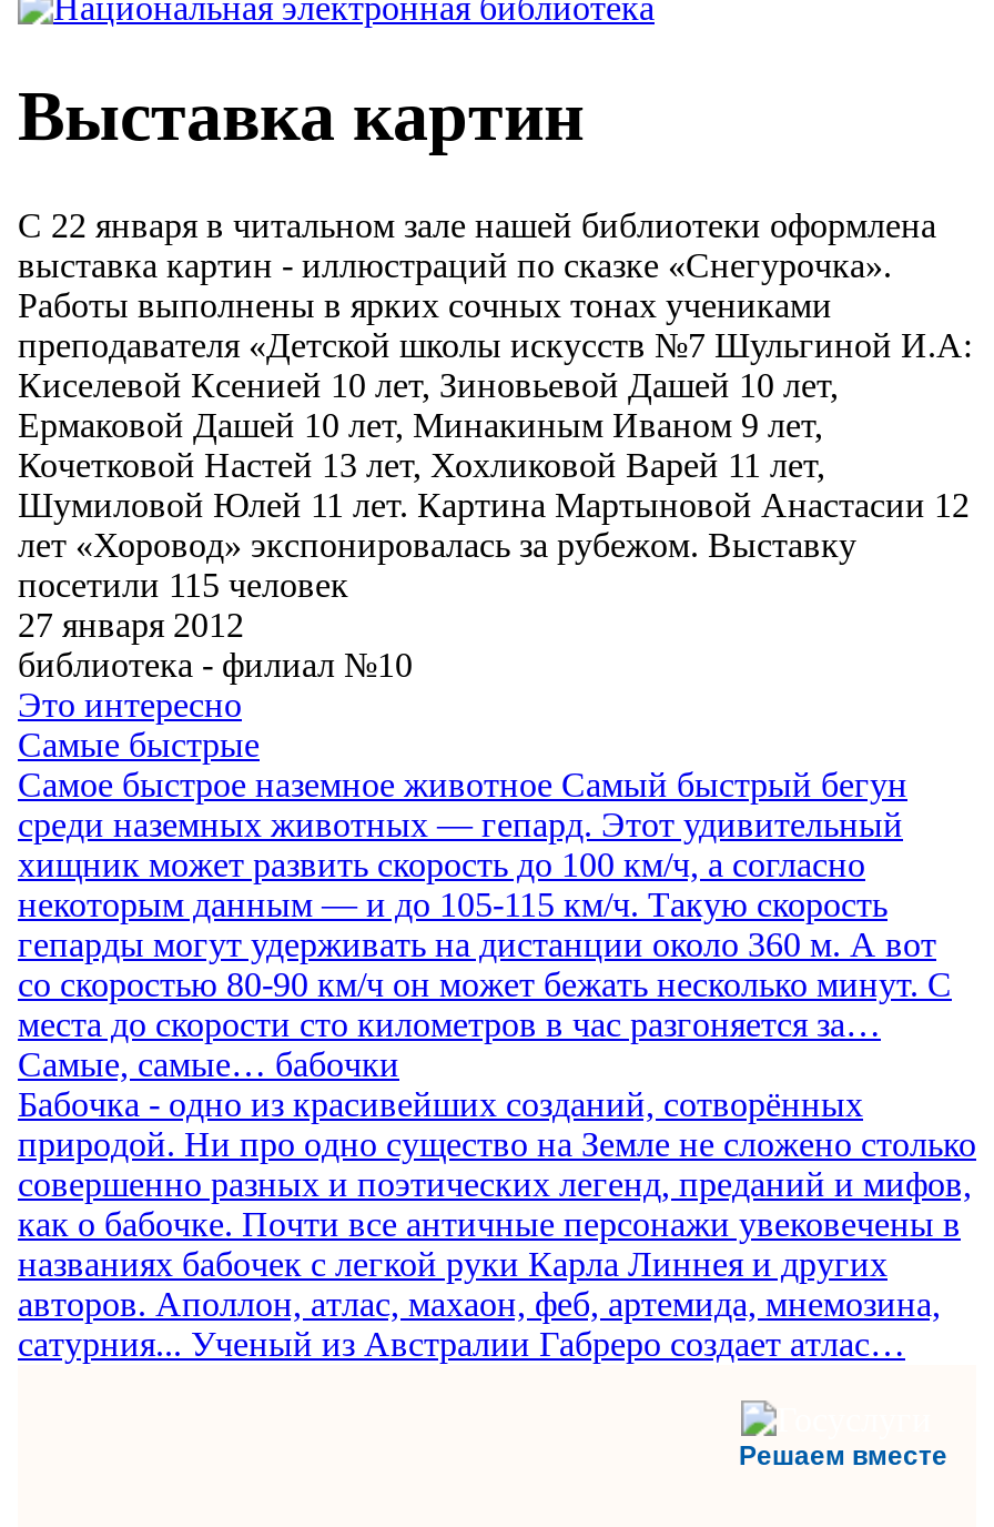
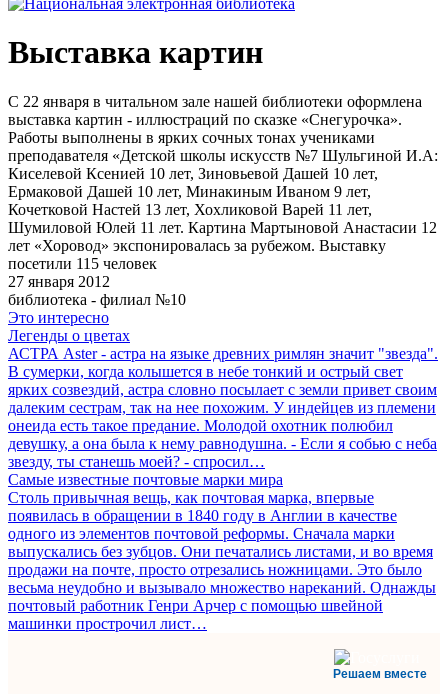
[18,726,976,1363] Самые быстрые | Самое быстрое наземное животное Самый быстрый бегун | среди наземных животных — гепард. Этот удивительный | хищник может развить скорость до 100 км/ч, а согласно | некоторым данным — и до 105-115 км/ч. Такую скорость | гепарды могут удерживать на дистанции около 360 м. А вот | со скоростью 80-90 км/ч он может бежать несколько минут. С | места до скорости сто километров в час разгоняется за… | Самые, самые… бабочки | Бабочка - одно из красивейших созданий, сотворённых | природой. Ни про одно существо на Земле не сложено столько | совершенно разных и поэтических легенд, преданий и мифов, | как о бабочке. Почти все античные персонажи увековечены в | названиях бабочек с легкой руки Карла Линнея и других | авторов. Аполлон, атлас, махаон, феб, артемида, мнемозина, | сатурния... Ученый из Австралии Габреро создает атлас… -> [8,327,438,632] Легенды о цветах | АСТРА Aster - астра на языке древних римлян значит "звезда". | В сумерки, когда колышется в небе тонкий и острый свет | ярких созвездий, астра словно посылает с земли привет своим | далеким сестрам, так на нее похожим. У индейцев из племени | онеида есть такое предание. Молодой охотник полюбил | девушку, а она была к нему равнодушна. - Если я собью с неба | звезду, ты станешь моей? - спросил… | Самые известные почтовые марки мира | Столь привычная вещь, как почтовая марка, впервые | появилась в обращении в 1840 году в Англии в качестве | одного из элементов почтовой реформы. Сначала марки | выпускались без зубцов. Они печатались листами, и во время | продажи на почте, просто отрезались ножницами. Это было | весьма неудобно и вызывало множество нареканий. Однажды | почтовый работник Генри Арчер с помощью швейной | машинки прострочил лист…

